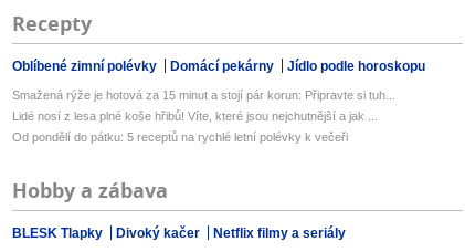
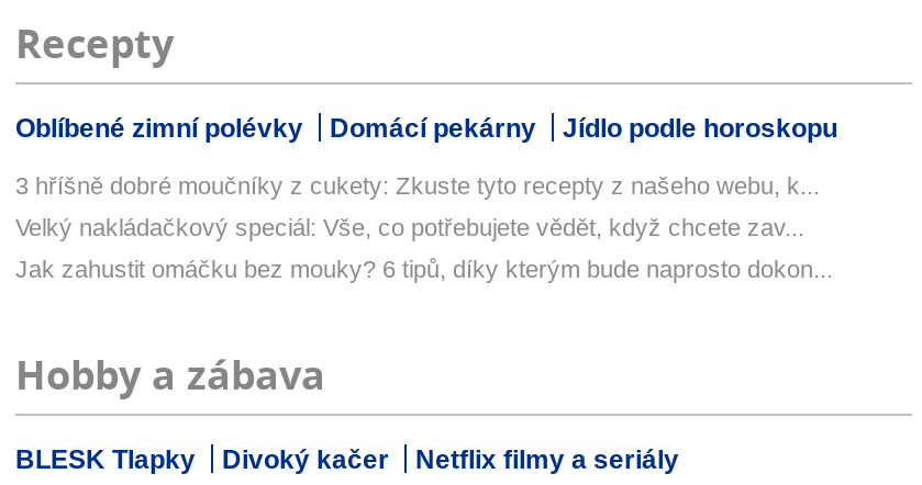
[12,88,395,102] Smažená rýže je hotová za 15 minut a stojí pár korun: Připravte si tuh... -> [15,172,820,198] 3 hříšně dobré moučníky z cukety: Zkuste tyto recepty z našeho webu, k...
[12,109,378,123] Lidé nosí z lesa plné koše hřibů! Víte, které jsou nejchutnější a jak ... -> [15,214,804,240] Velký nakládačkový speciál: Vše, co potřebujete vědět, když chcete zav...
[12,130,348,144] Od pondělí do pátku: 5 receptů na rychlé letní polévky k večeři -> [15,255,833,282] Jak zahustit omáčku bez mouky? 6 tipů, díky kterým bude naprosto dokon...

